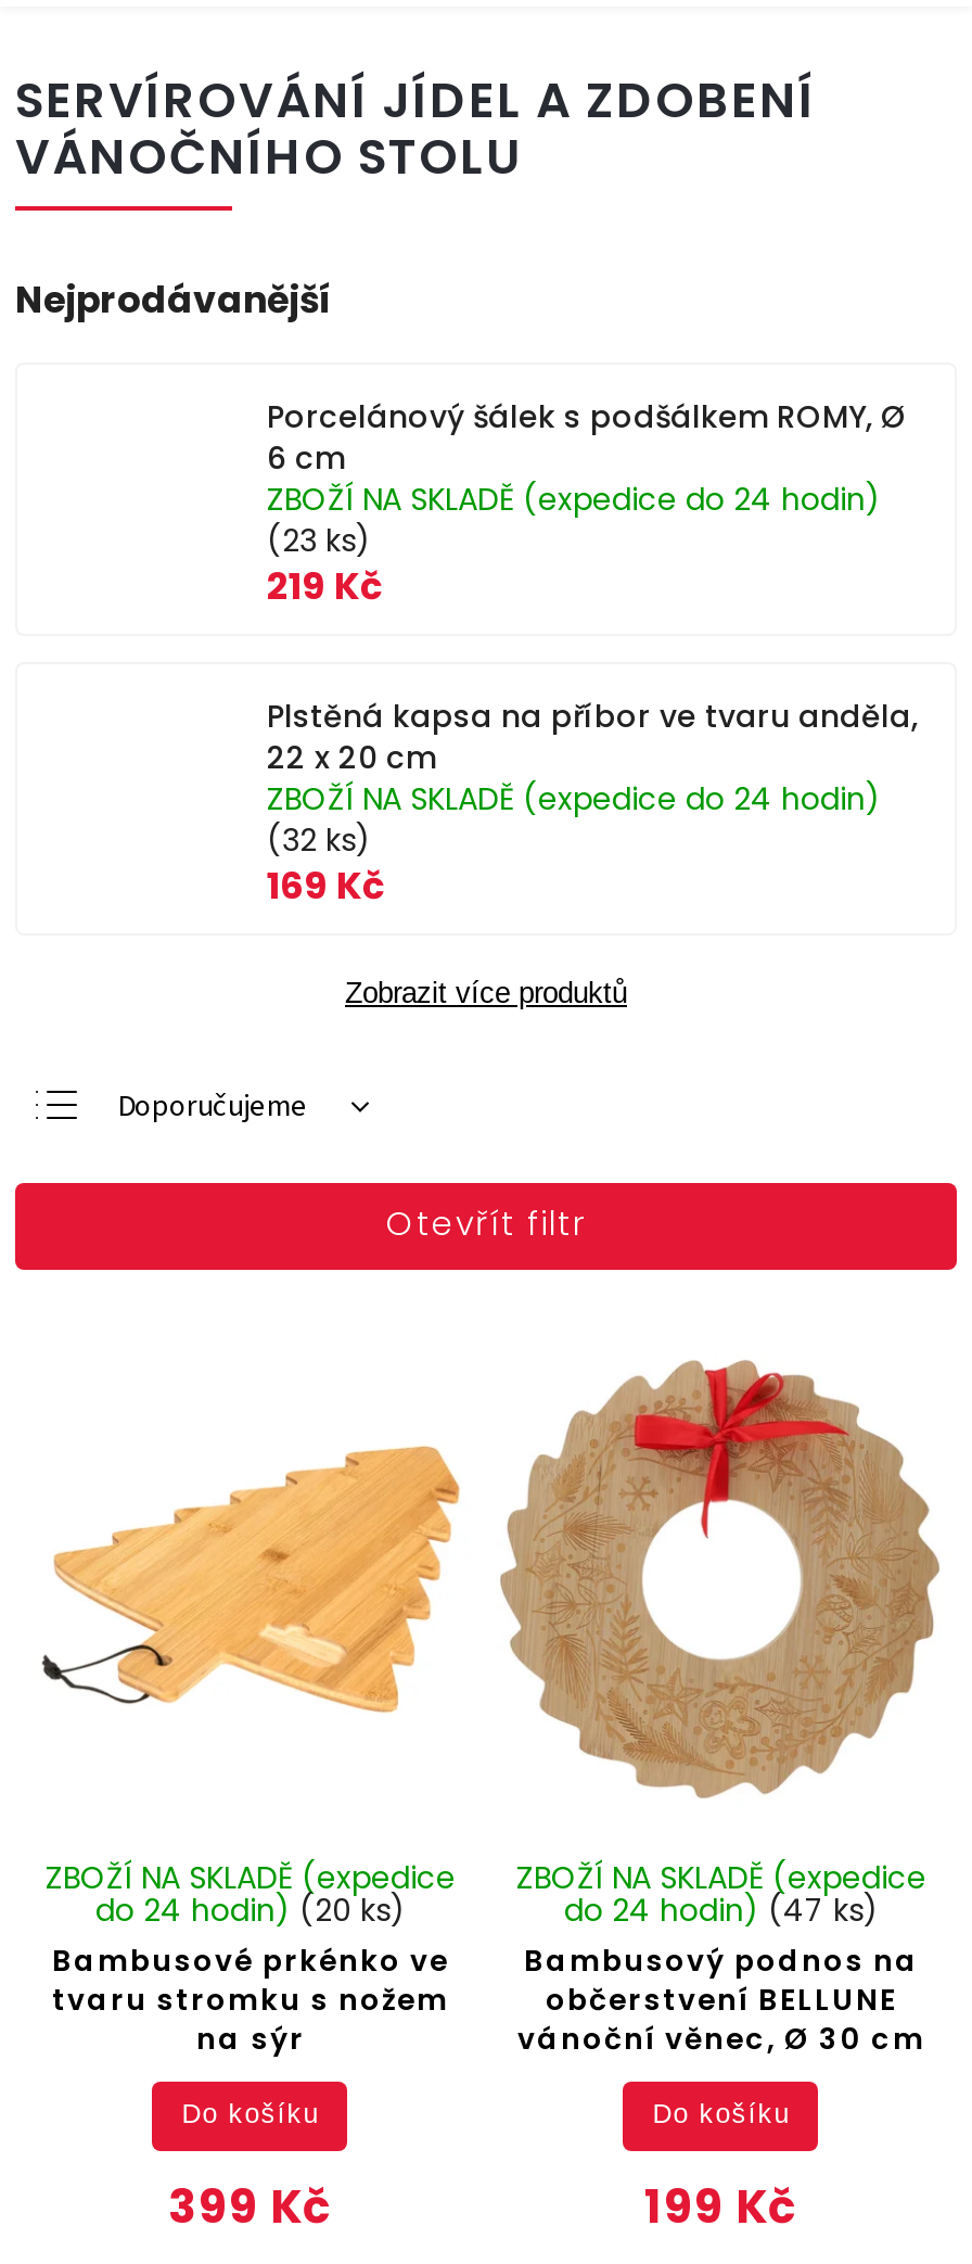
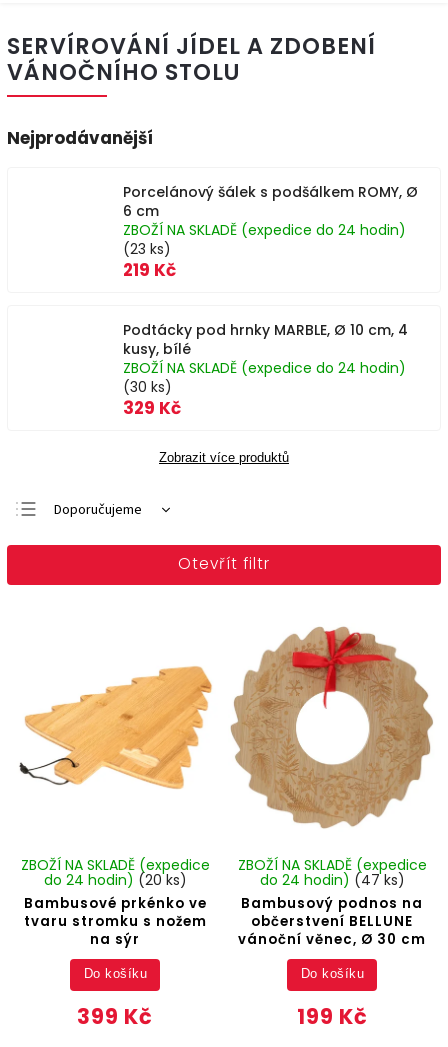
[267,695,918,779] Plstěná kapsa na příbor ve tvaru anděla, | 22 x 20 cm -> [123,320,408,359] Podtácky pod hrnky MARBLE, Ø 10 cm, 4 | kusy, bílé
[267,818,371,862] (32 ks) -> [123,377,172,397] (30 ks)
[267,860,384,912] 169 Kč -> [123,396,181,420] 329 Kč

